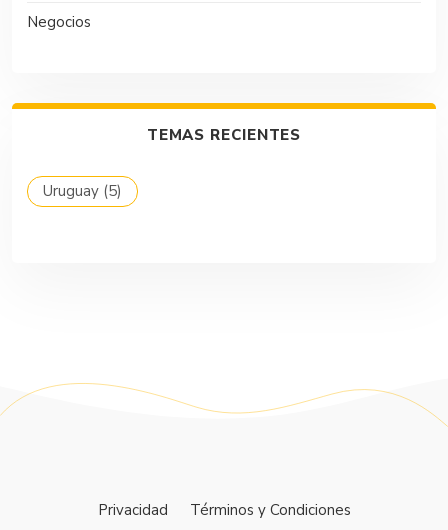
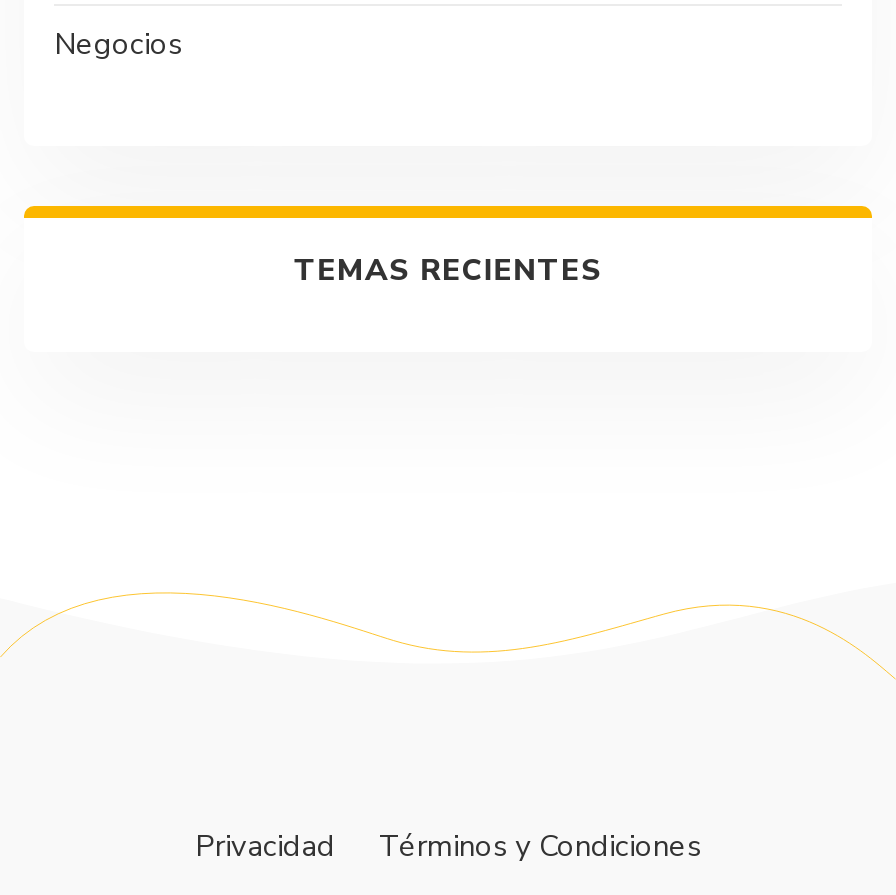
[43,181,122,201] Uruguay (5) -> none

